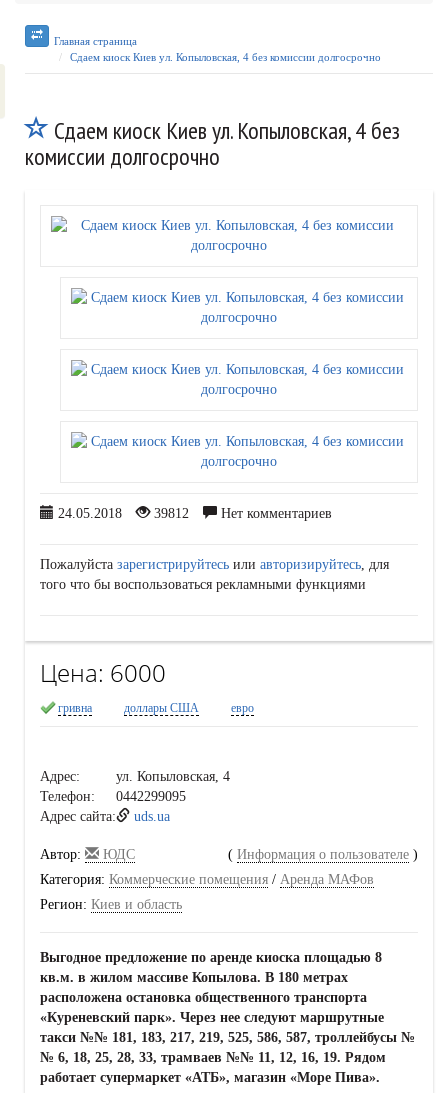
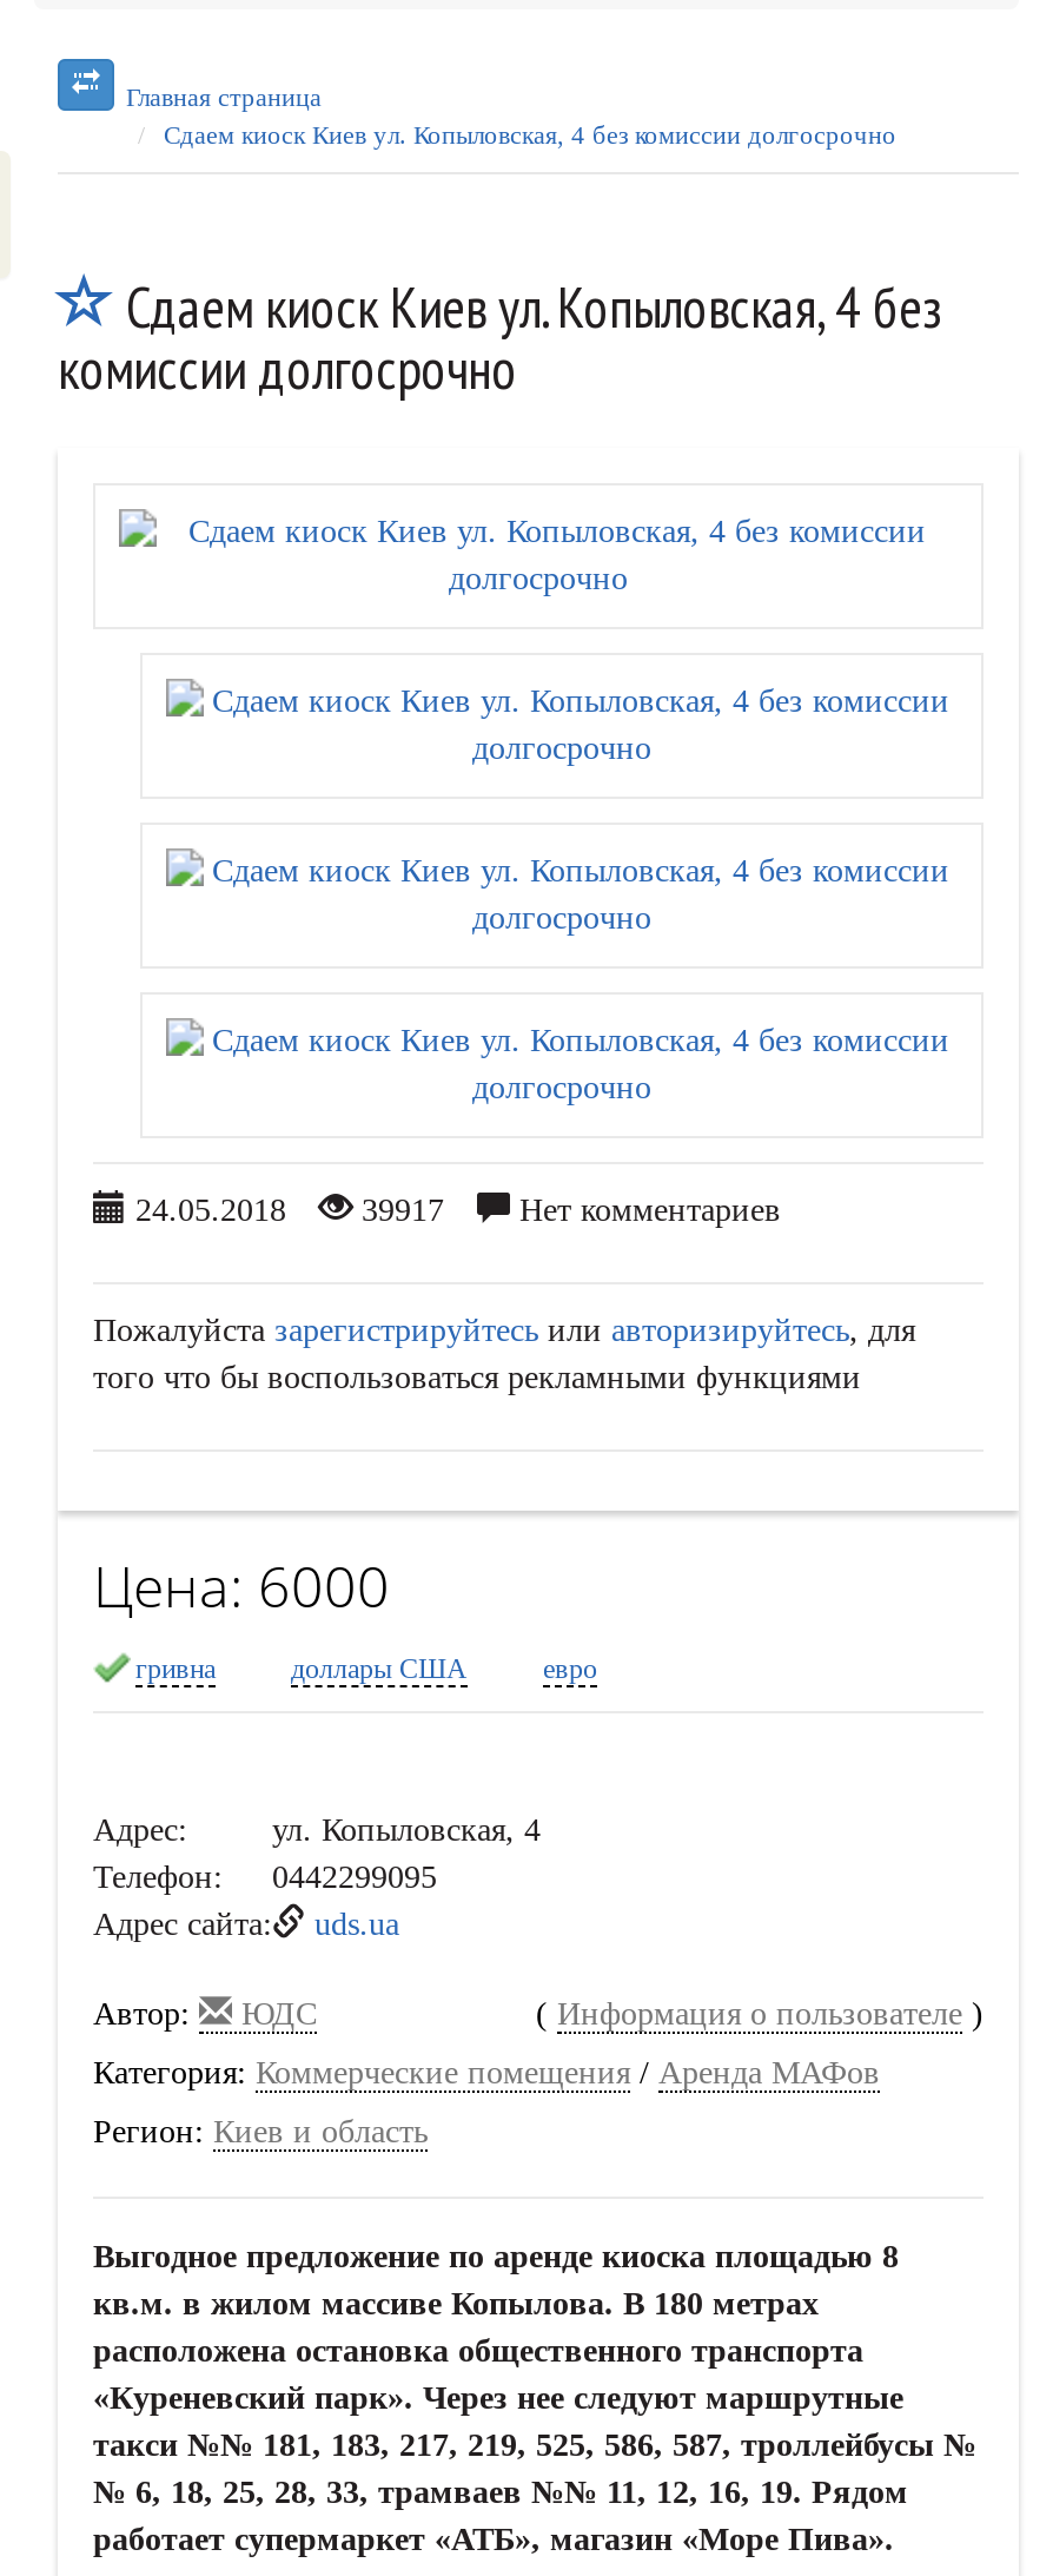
[54,506,332,521] 24.05.2018 39812 Нет комментариев -> [126,1193,781,1228] 24.05.2018 39917 Нет комментариев

